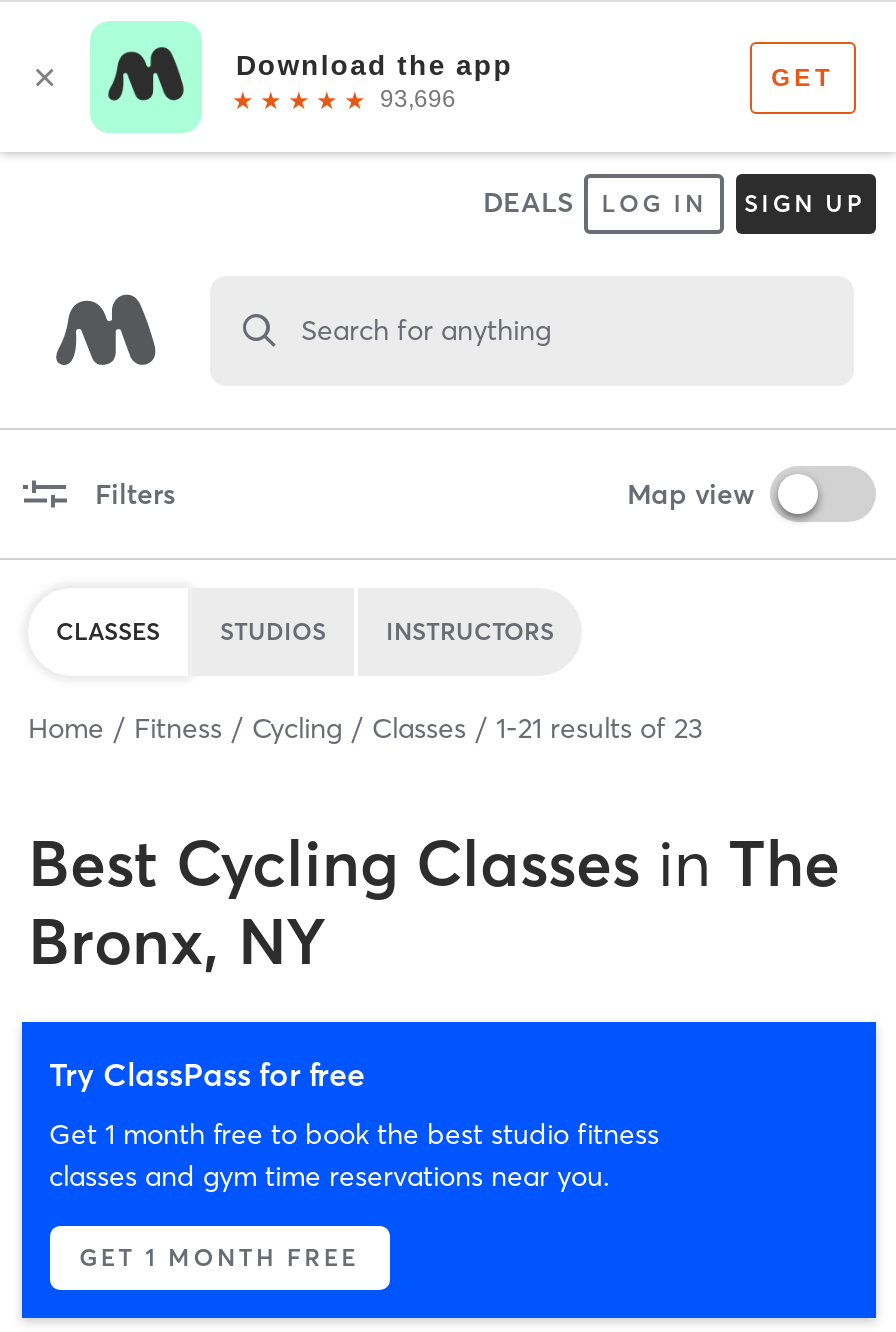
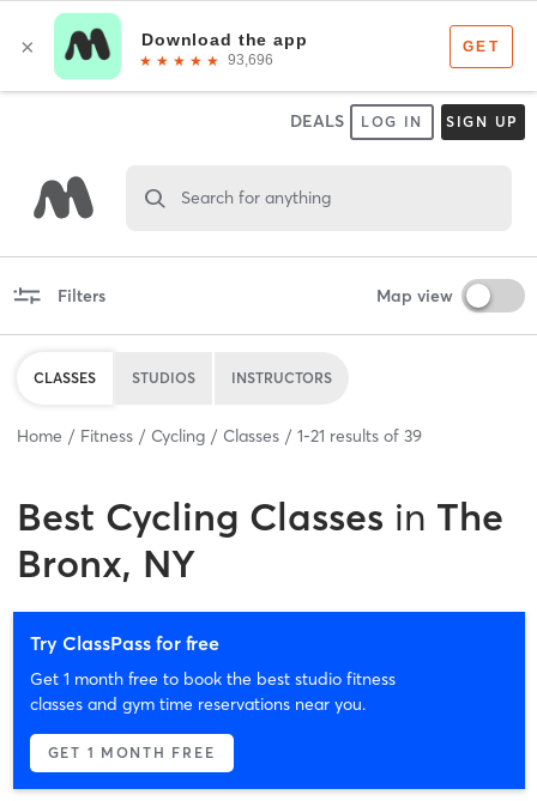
[28,709,702,745] Home Fitness Cycling Classes 1-21 results of 23 -> [17,424,422,446] Home Fitness Cycling Classes 1-21 results of 39

